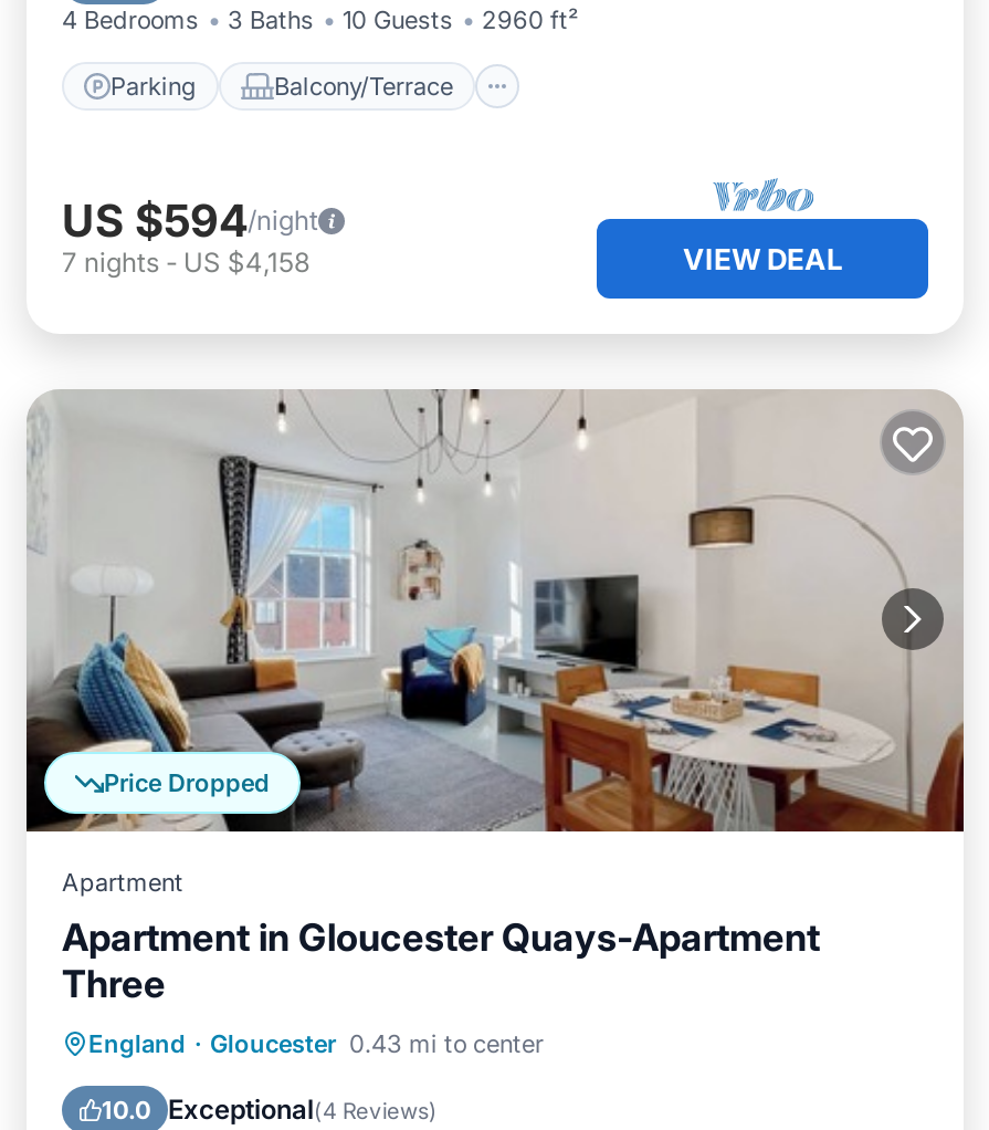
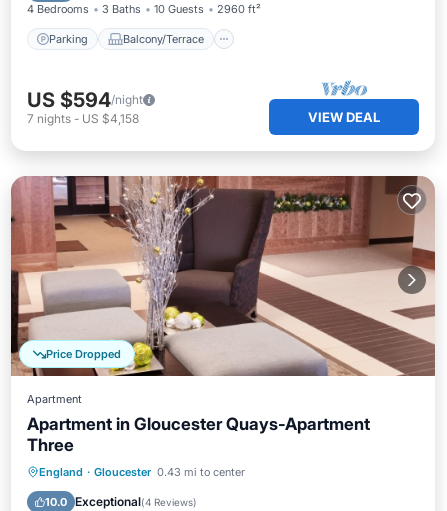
[24,389,966,834] [image] -> [10,175,436,377] [image]

